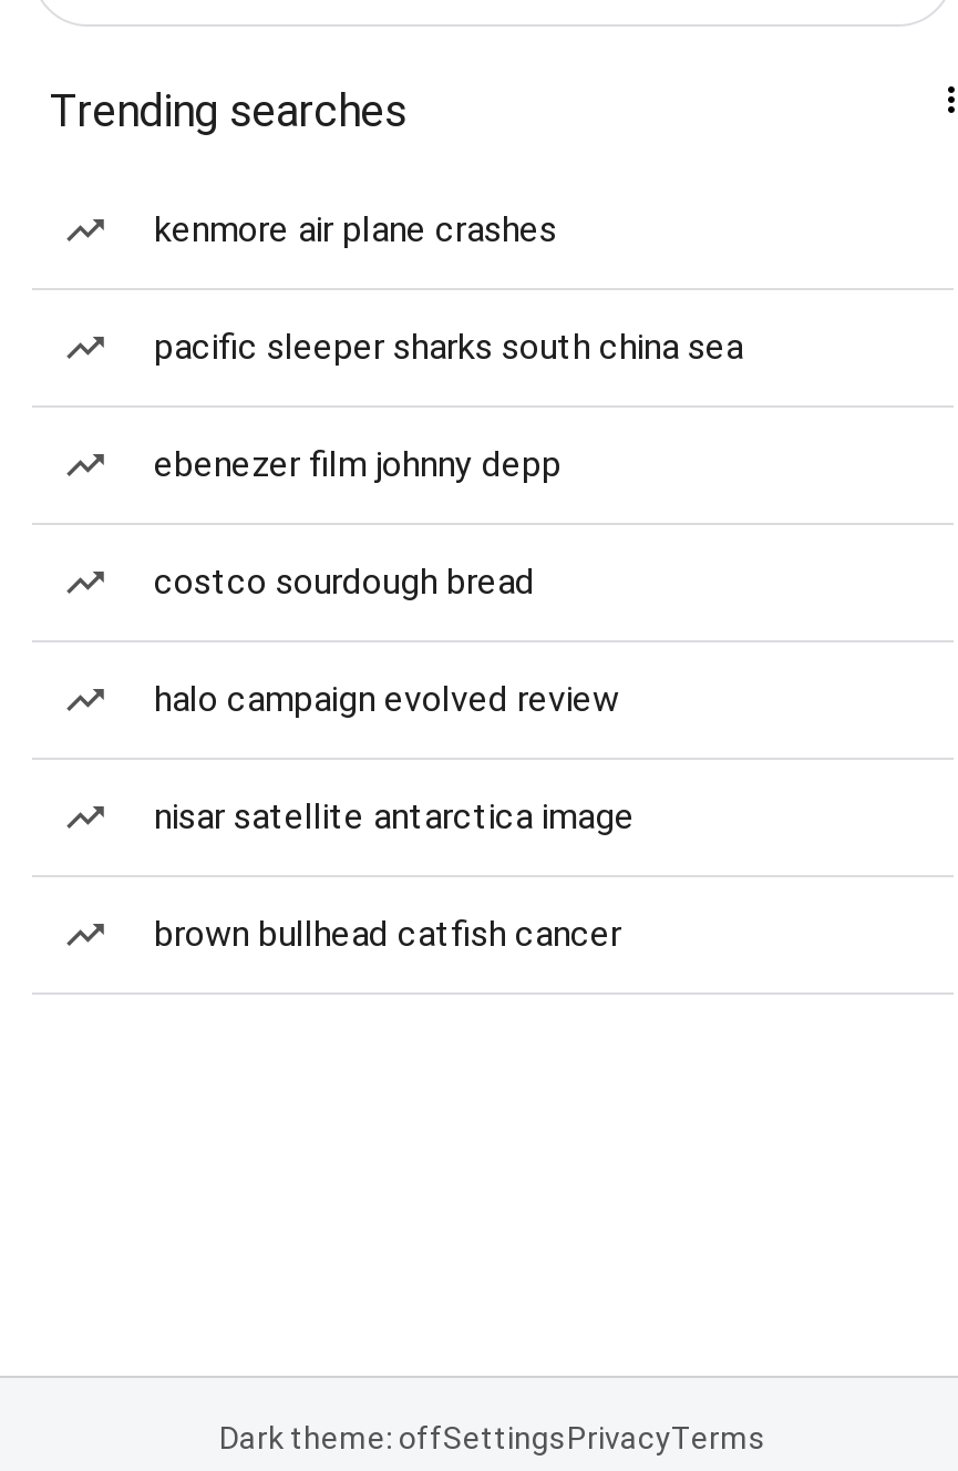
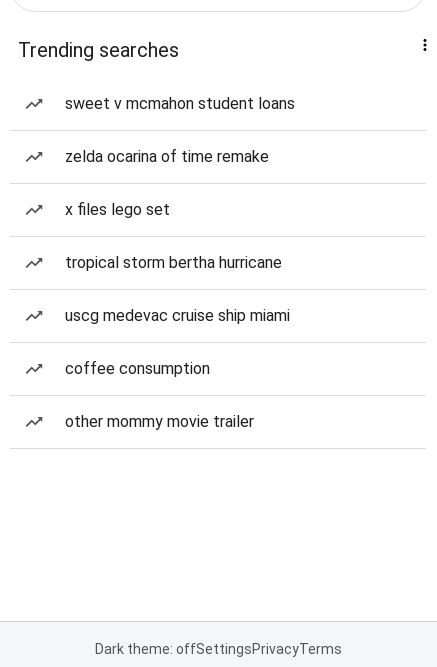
[154,208,557,250] kenmore air plane crashes -> [65,94,295,113] sweet v mcmahon student loans
[154,326,743,368] pacific sleeper sharks south china sea -> [65,147,269,166] zelda ocarina of time remake
[154,443,562,485] ebenezer film johnny depp -> [65,200,170,219] x files lego set
[154,560,535,603] costco sourdough bread -> [65,253,282,272] tropical storm bertha hurricane
[154,678,619,720] halo campaign evolved review -> [65,306,290,325] uscg medevac cruise ship miami
[154,795,635,837] nisar satellite antarctica image -> [65,359,210,378] coffee consumption
[154,913,621,955] brown bullhead catfish cancer -> [65,412,254,431] other mommy movie trailer

